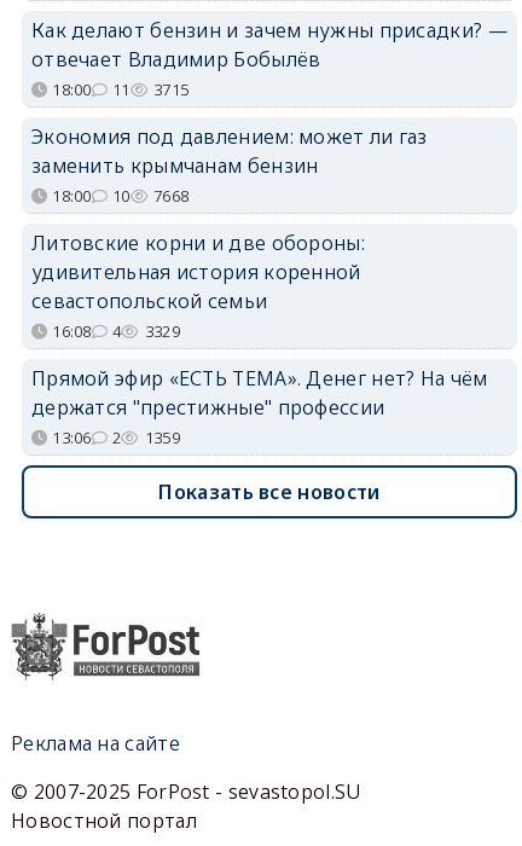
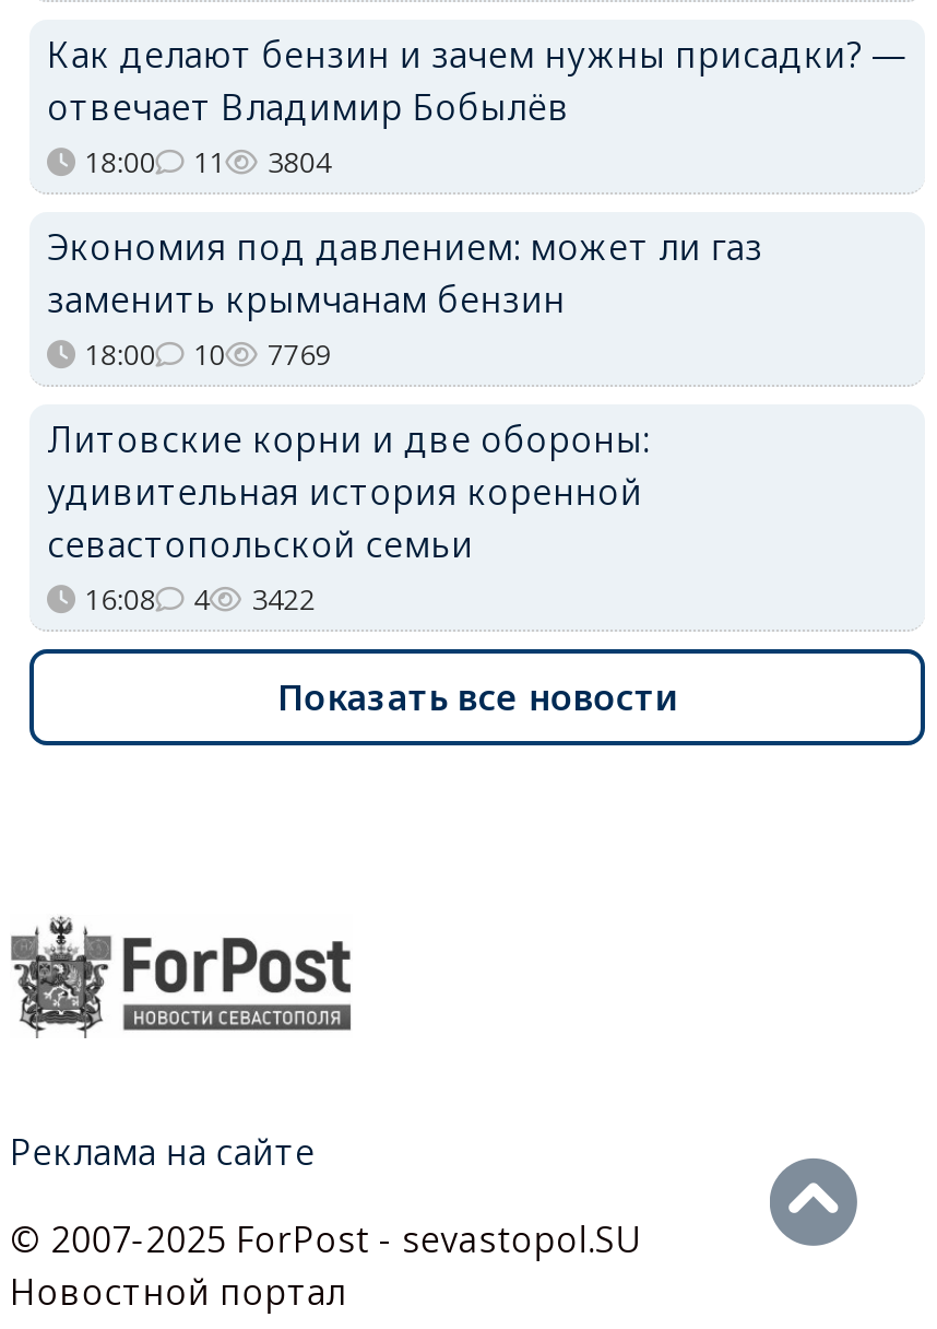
[52,79,189,100] 18:00 11 3715 -> [85,142,331,181] 18:00 11 3804
[52,185,189,207] 18:00 10 7668 -> [85,334,331,374] 18:00 10 7769
[31,320,488,448] 3329 | Прямой эфир «ЕСТЬ ТЕМА». Денег нет? На чём | держатся "престижные" профессии | 13:06 | 2 | 1359 -> [252,579,315,619] 3422
none -> [768,1156,859,1248] [image]

